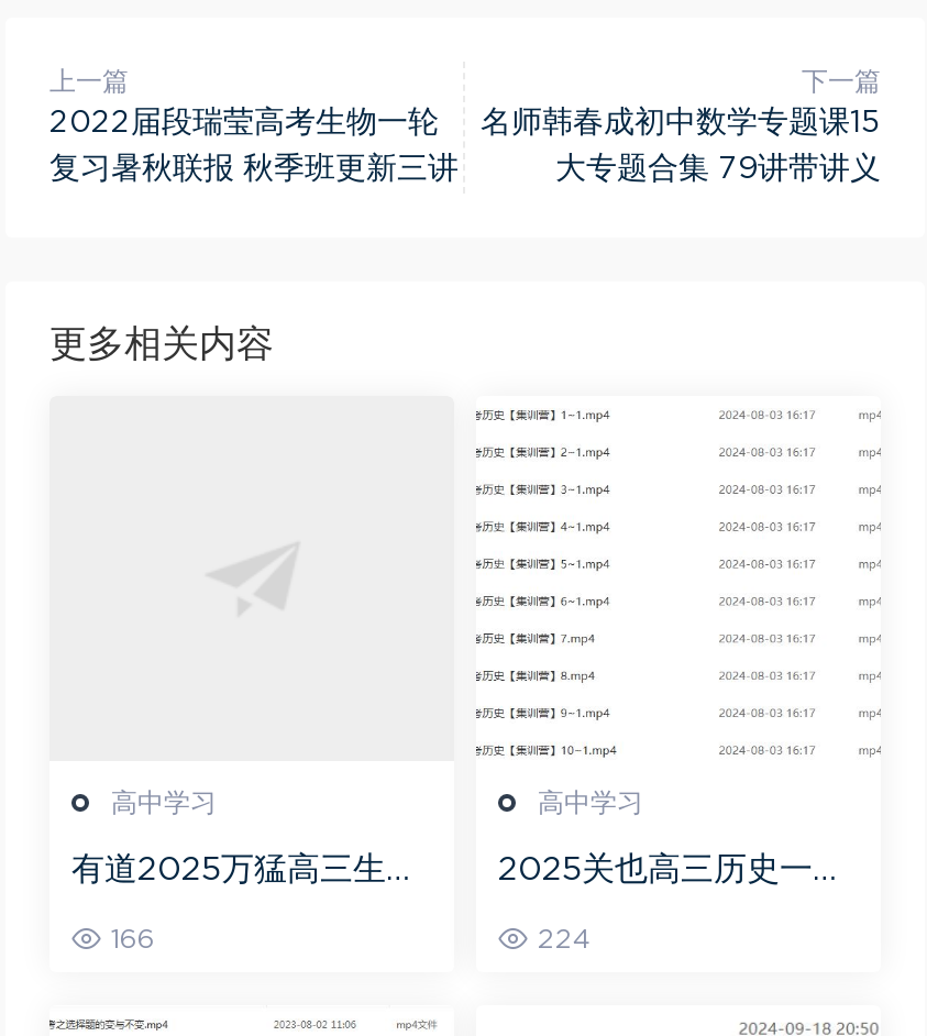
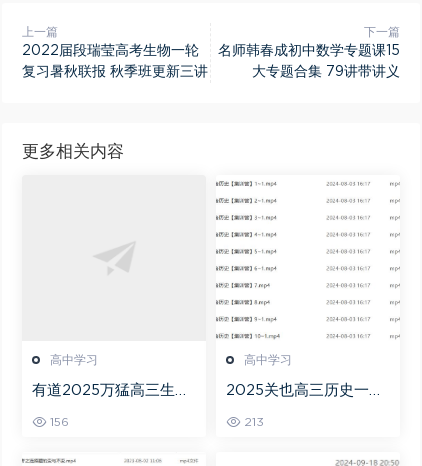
[102,926,155,952] 166 -> [46,416,69,428] 156
[529,926,591,952] 224 -> [240,416,264,428] 213

